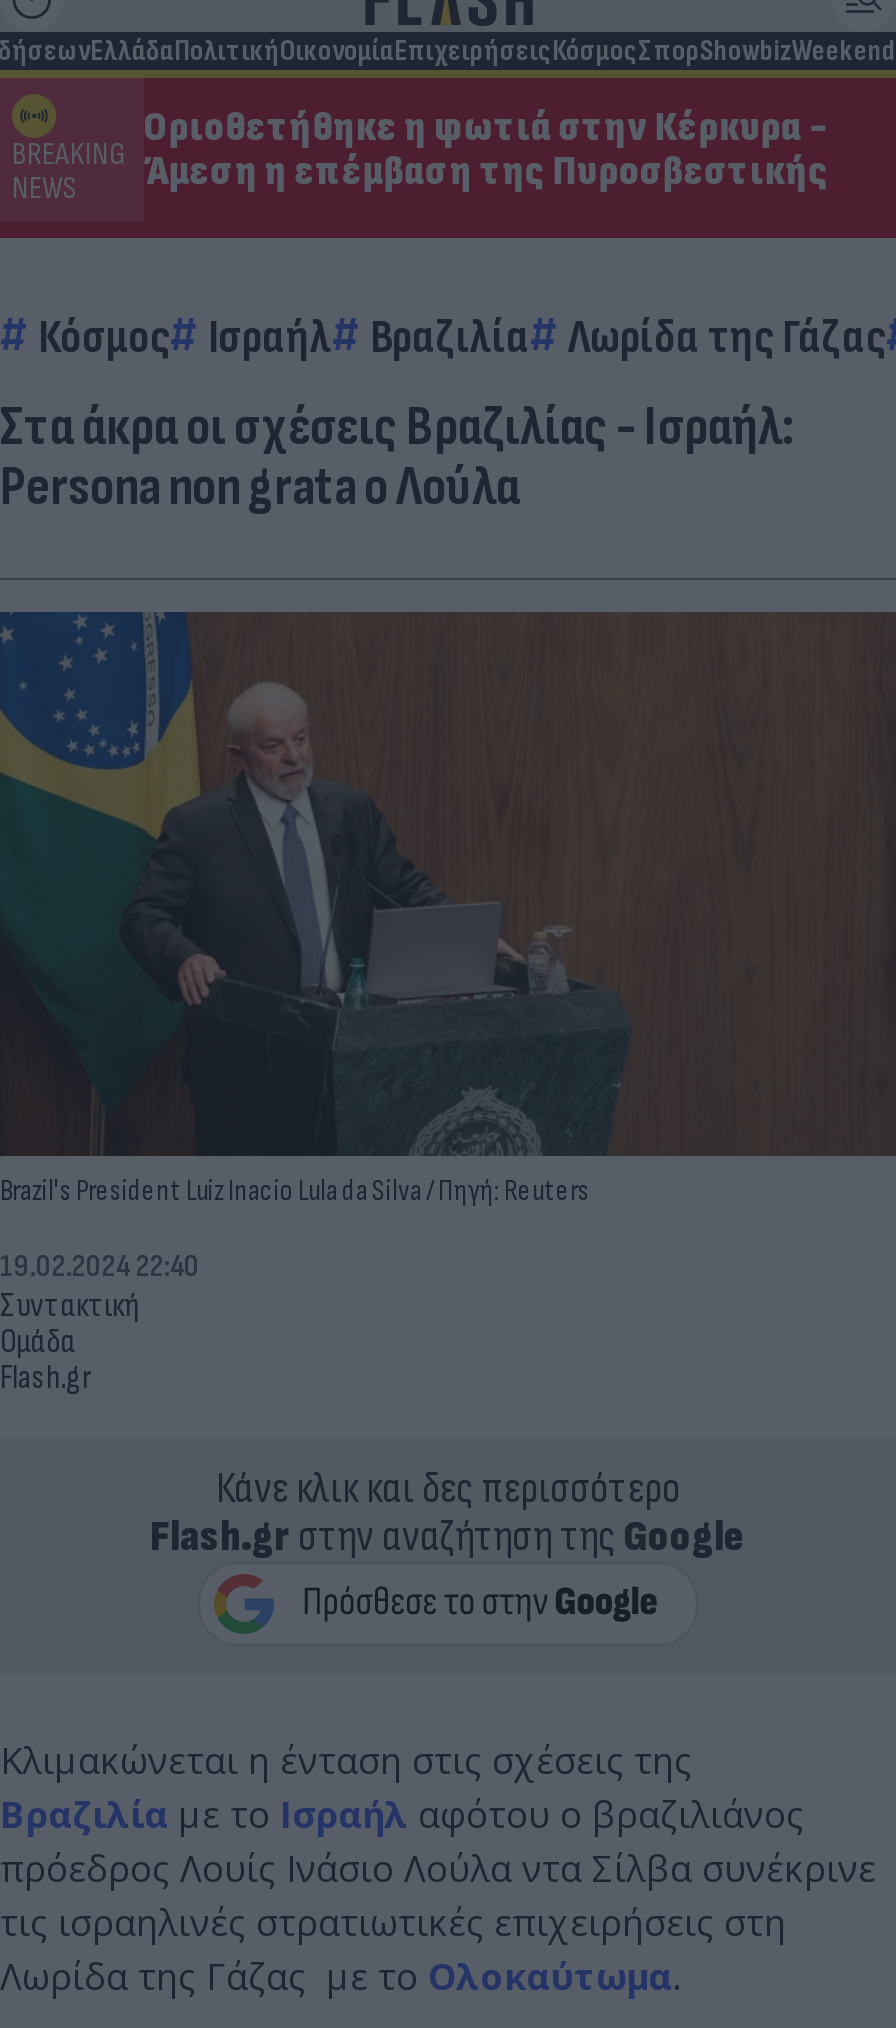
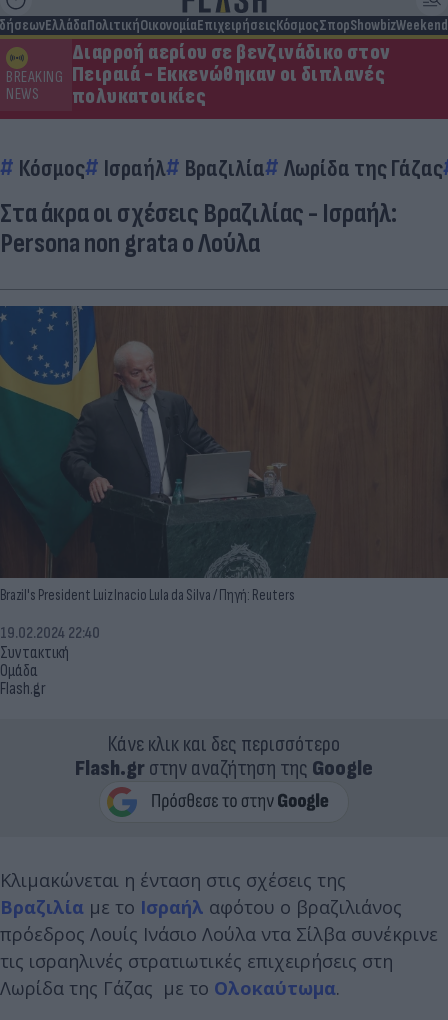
[144,102,829,196] Οριοθετήθηκε η φωτιά στην Κέρκυρα - | Άμεση η επέμβαση της Πυροσβεστικής -> [72,40,391,109] Διαρροή αερίου σε βενζινάδικο στον | Πειραιά - Εκκενώθηκαν οι διπλανές | πολυκατοικίες

